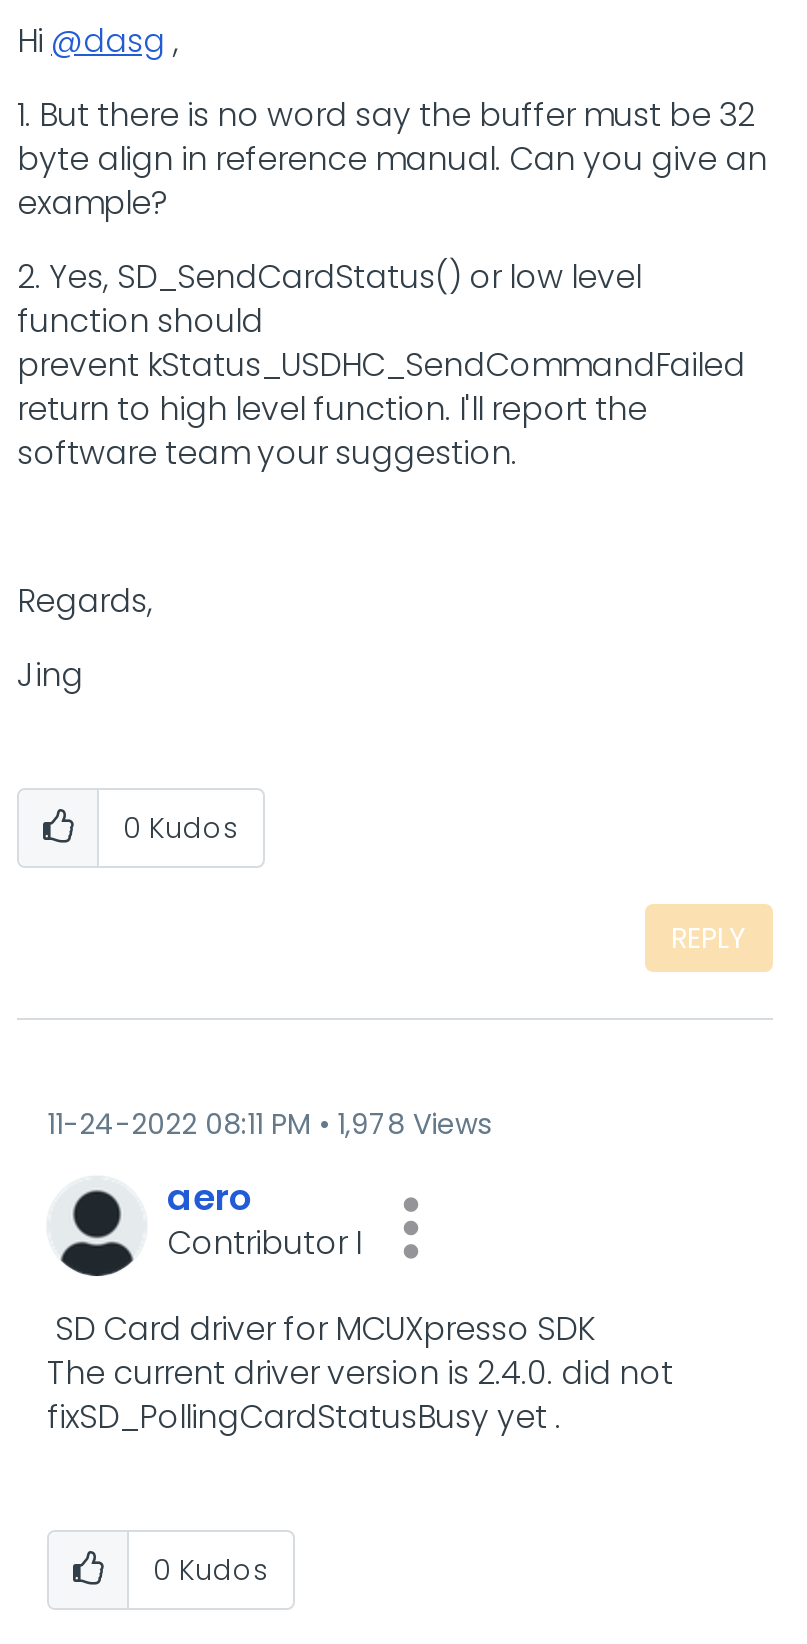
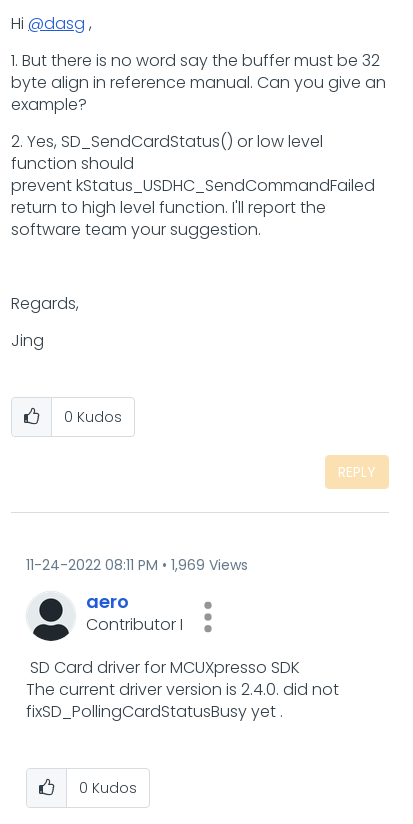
[47,1104,491,1144] 11-24-2022 08:11 PM 1,978 Views -> [26,555,248,575] 11-24-2022 08:11 PM 1,969 Views

